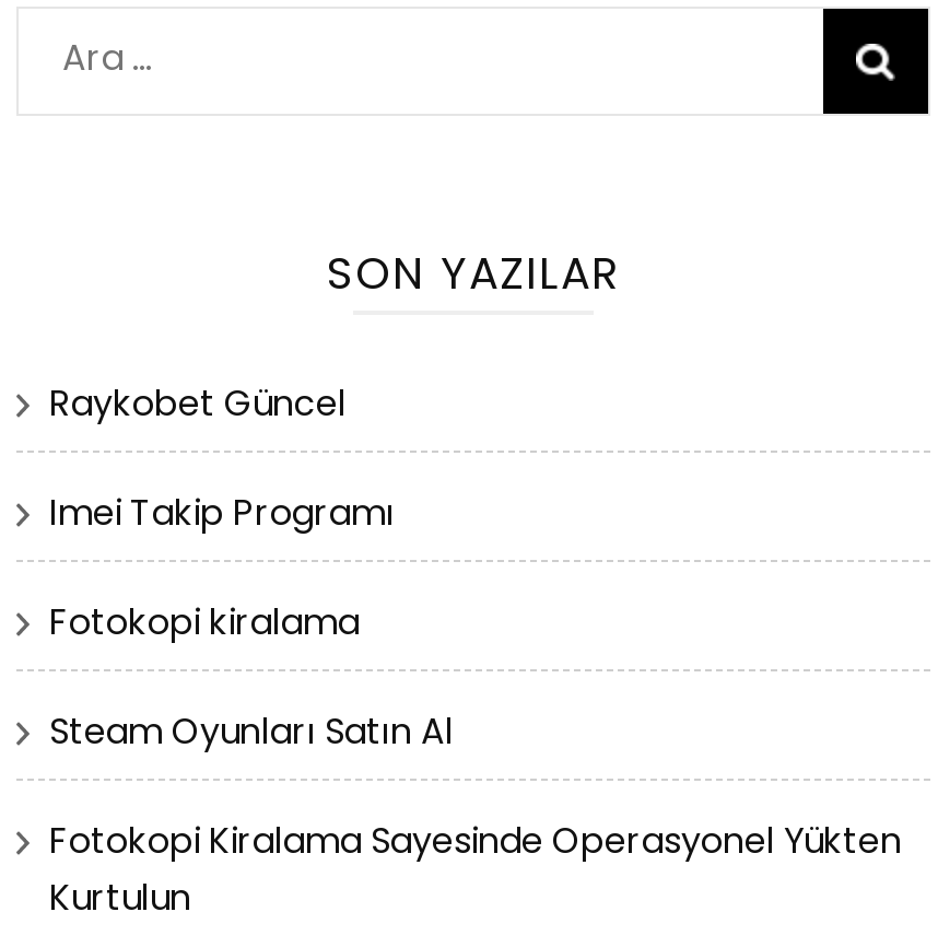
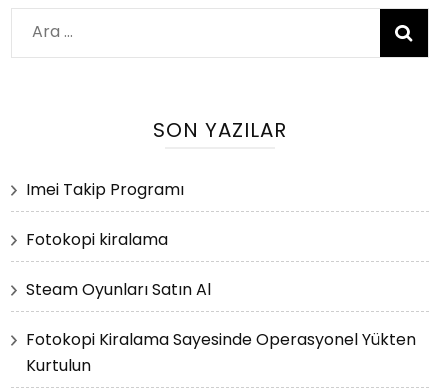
[49,379,347,429] Raykobet Güncel -> none

